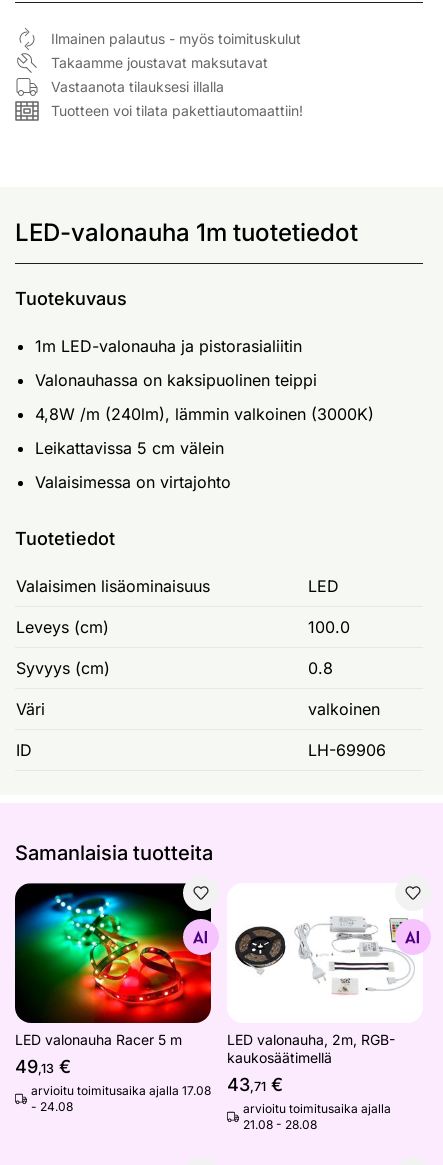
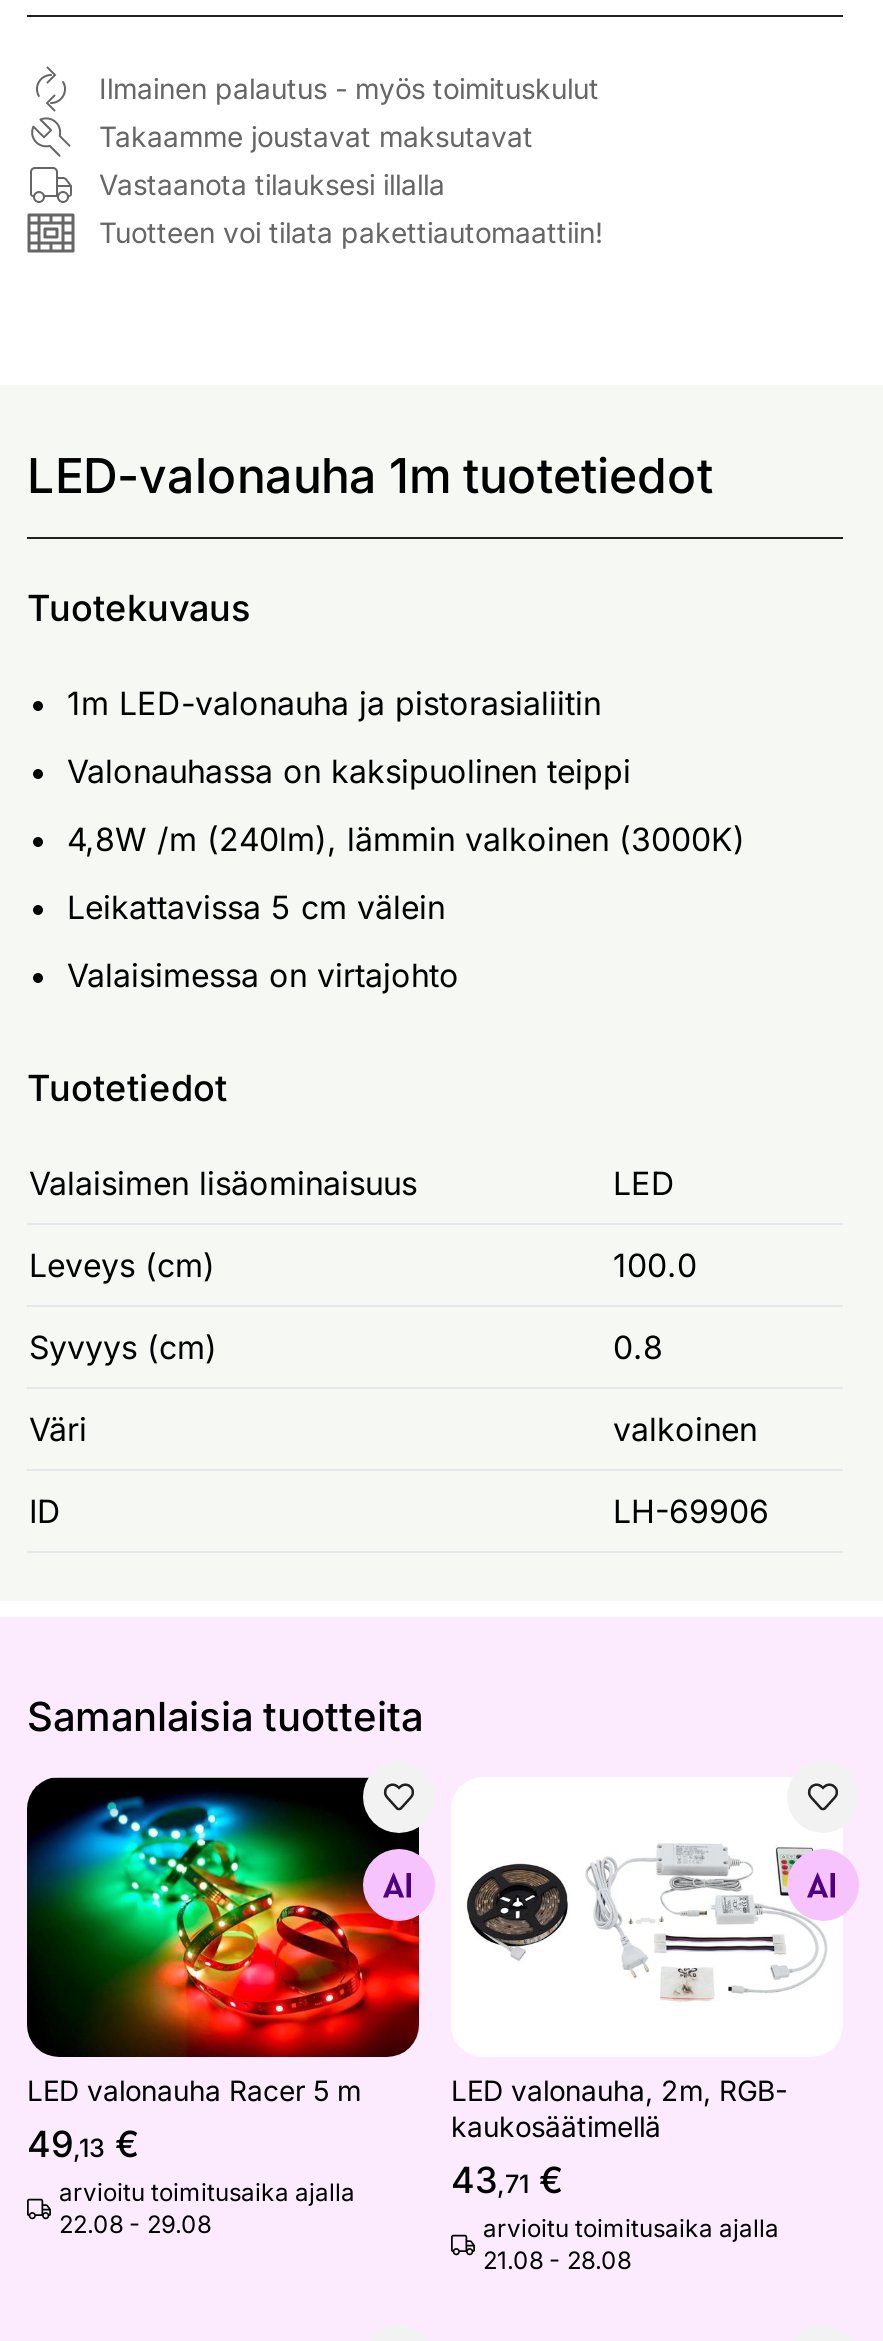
[31,1083,211,1114] arvioitu toimitusaika ajalla 17.08 | - 24.08 -> [59,2178,355,2240] arvioitu toimitusaika ajalla | 22.08 - 29.08

